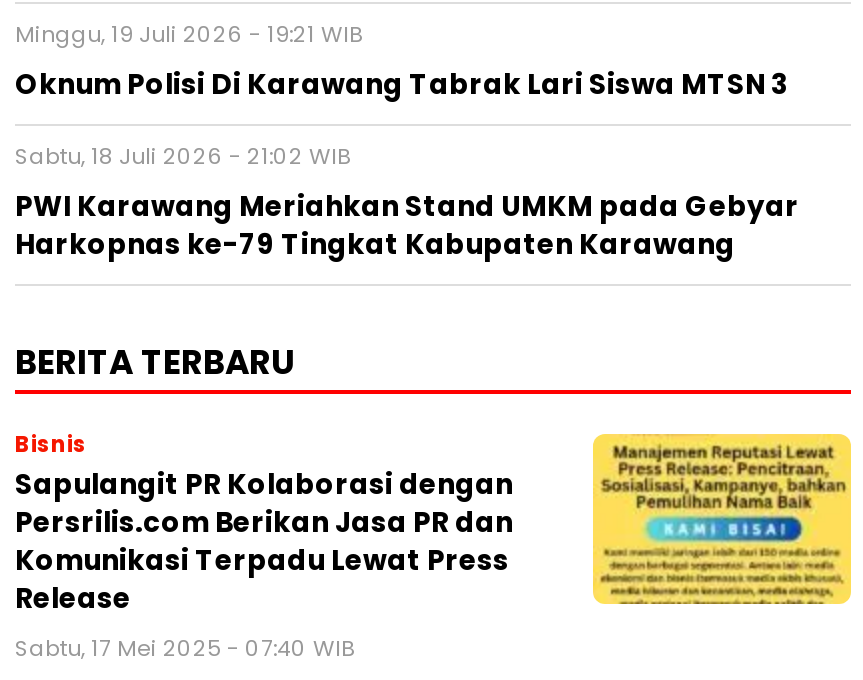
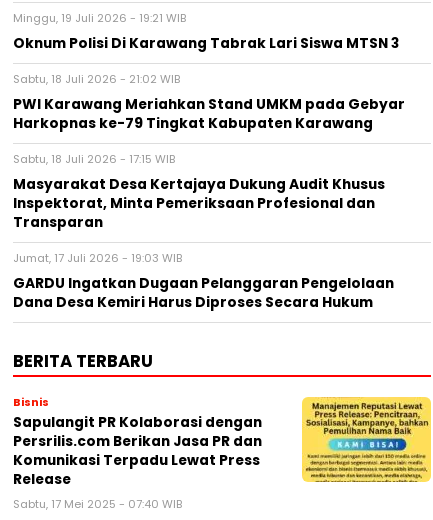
none -> [13,151,394,312] Sabtu, 18 Juli 2026 - 17:15 WIB | Masyarakat Desa Kertajaya Dukung Audit Khusus | Inspektorat, Minta Pemeriksaan Profesional dan | Transparan | Jumat, 17 Juli 2026 - 19:03 WIB | GARDU Ingatkan Dugaan Pelanggaran Pengelolaan | Dana Desa Kemiri Harus Diproses Secara Hukum

